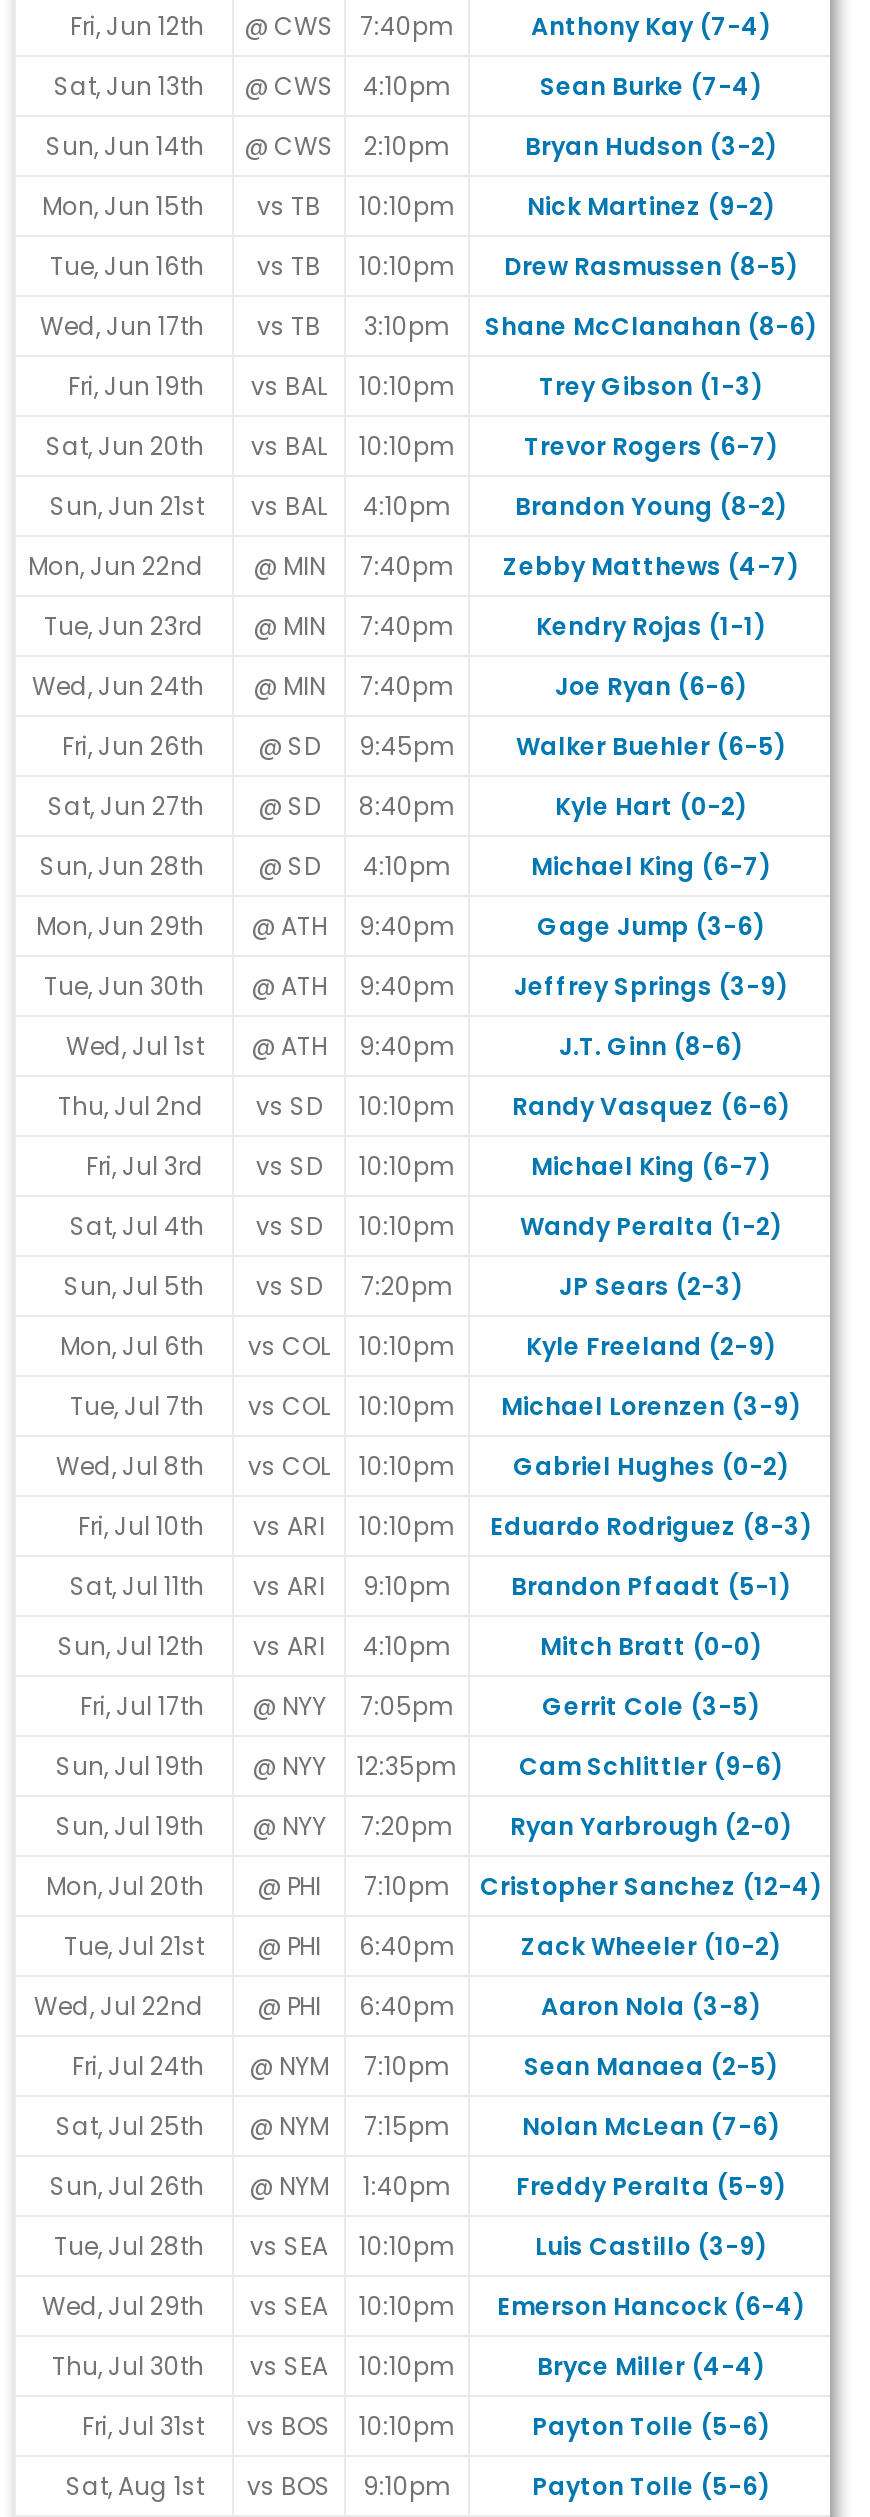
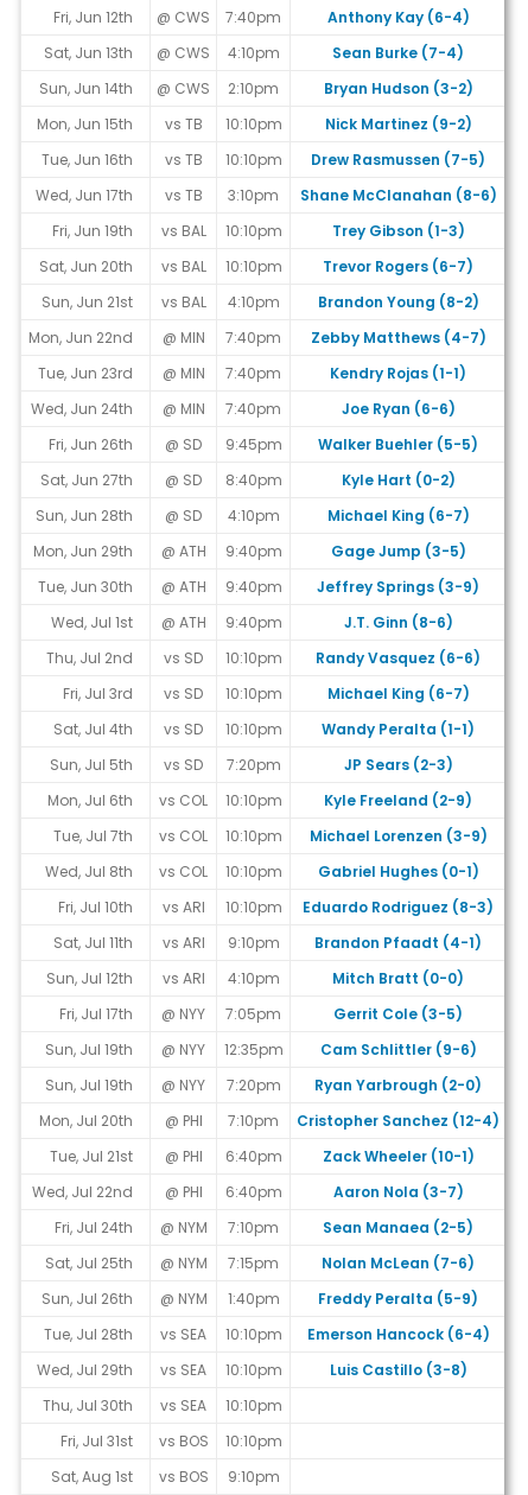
[531,10,771,44] Anthony Kay (7-4) -> [327,8,469,28] Anthony Kay (6-4)
[504,250,798,284] Drew Rasmussen (8-5) -> [311,150,485,170] Drew Rasmussen (7-5)
[516,730,786,764] Walker Buehler (6-5) -> [318,435,478,455] Walker Buehler (5-5)
[537,910,765,944] Gage Jump (3-6) -> [330,542,466,562] Gage Jump (3-5)
[520,1210,782,1244] Wandy Peralta (1-2) -> [322,719,475,740] Wandy Peralta (1-1)
[513,1450,789,1484] Gabriel Hughes (0-2) -> [317,862,479,882] Gabriel Hughes (0-1)
[511,1570,791,1604] Brandon Pfaadt (5-1) -> [314,933,482,953] Brandon Pfaadt (4-1)
[64,1930,781,1964] Tue, Jul 21st @ PHI 6:40pm Zack Wheeler (10-2) -> [50,1147,474,1167] Tue, Jul 21st @ PHI 6:40pm Zack Wheeler (10-1)
[541,1990,761,2024] Aaron Nola (3-8) -> [333,1182,463,1202] Aaron Nola (3-7)
[535,2230,767,2264] Luis Castillo (3-9) -> none
moved [497,2290,805,2324] -> [307,1325,489,1345]: Emerson Hancock (6-4)
none -> [329,1360,467,1380] Luis Castillo (3-8)
[537,2350,765,2384] Bryce Miller (4-4) -> none
[532,2410,770,2444] Payton Tolle (5-6) -> none
[532,2470,770,2504] Payton Tolle (5-6) -> none

